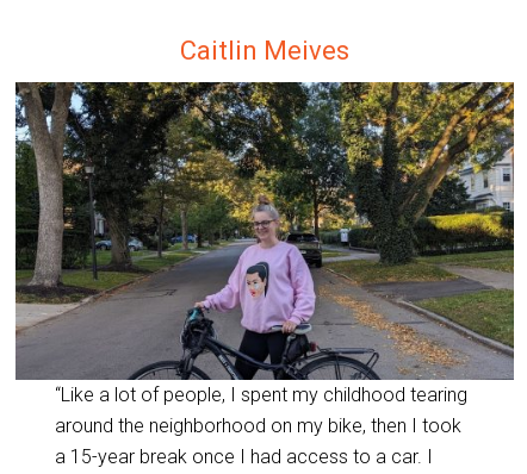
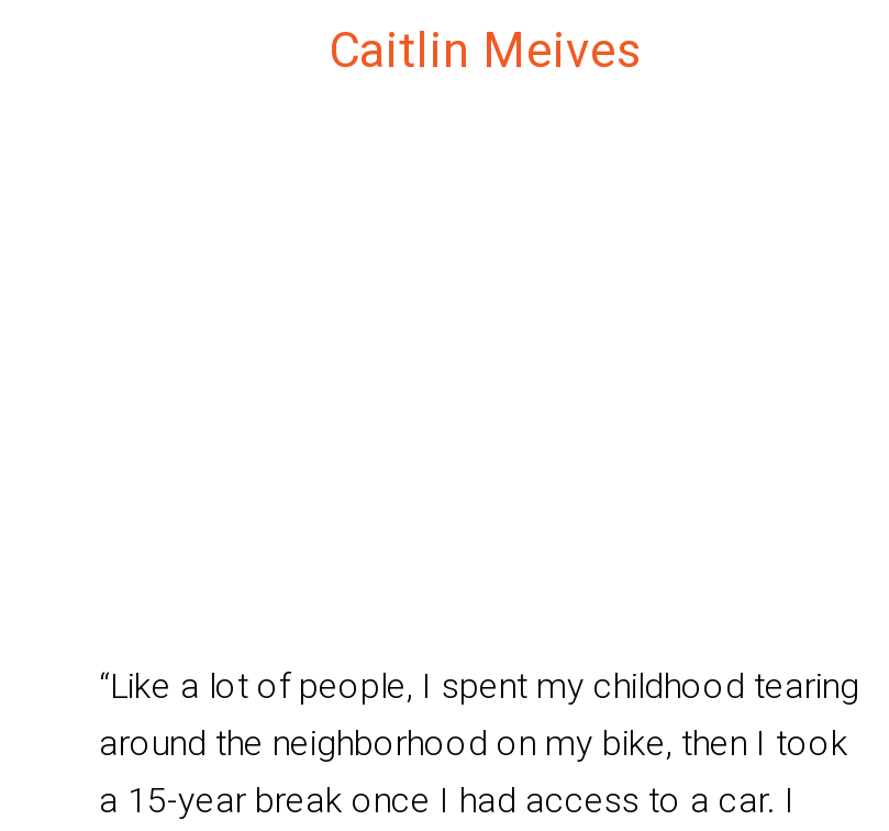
[14,81,515,381] [image] -> none

